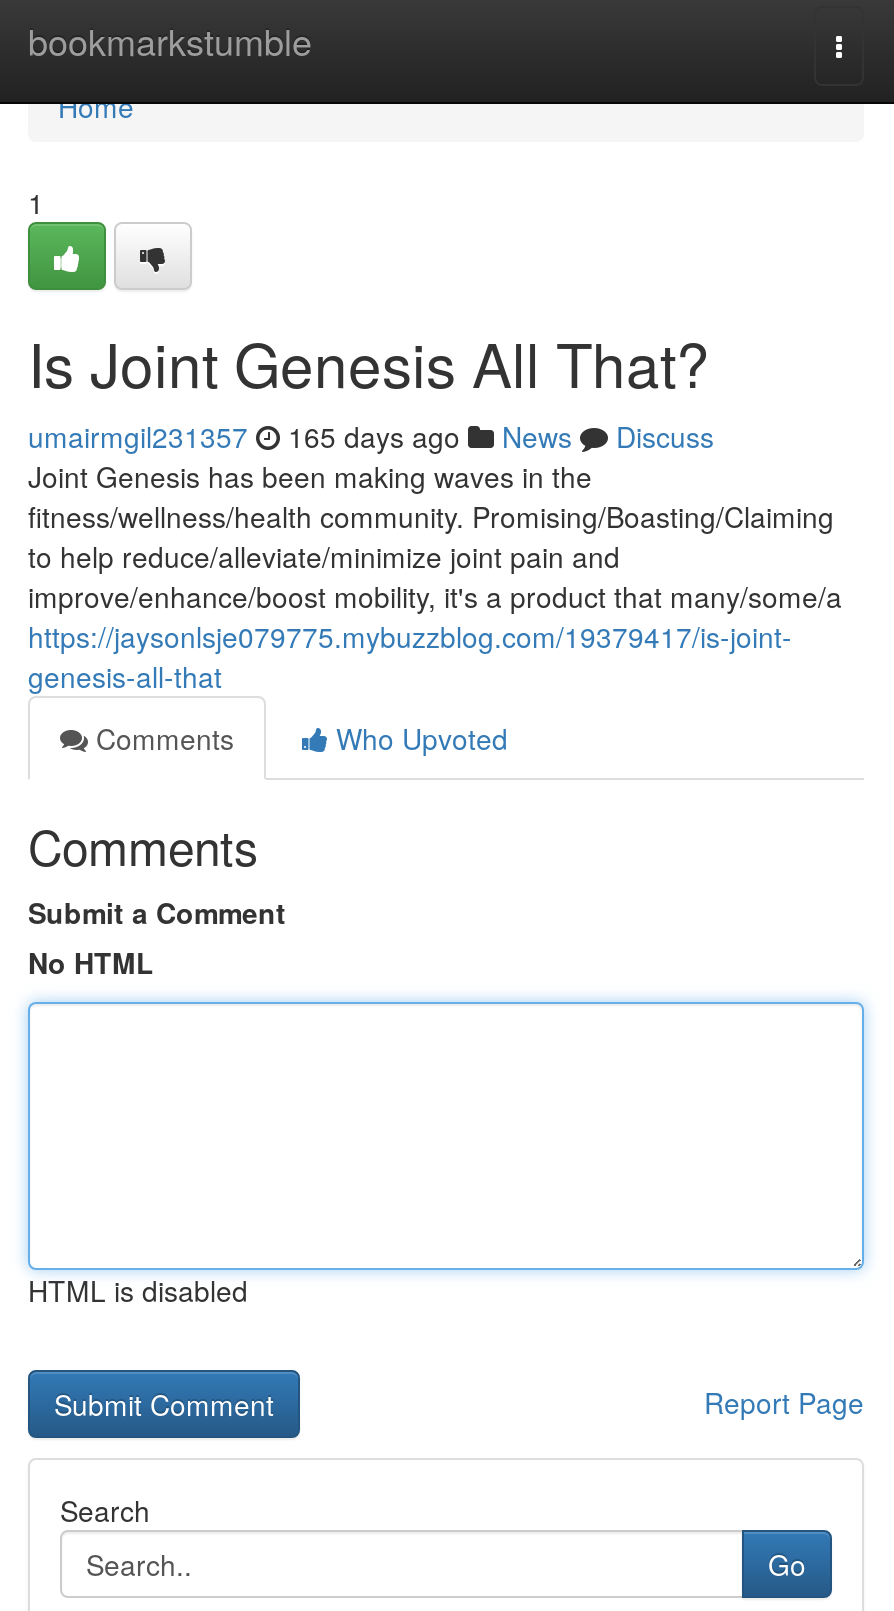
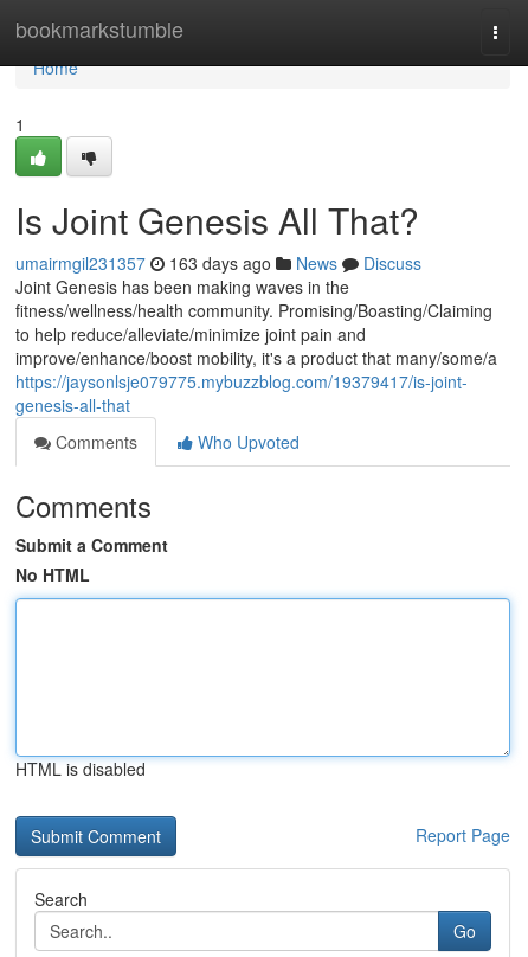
[28,416,714,456] umairmgil231357 165 days ago News Discuss -> [15,251,421,275] umairmgil231357 163 days ago News Discuss

